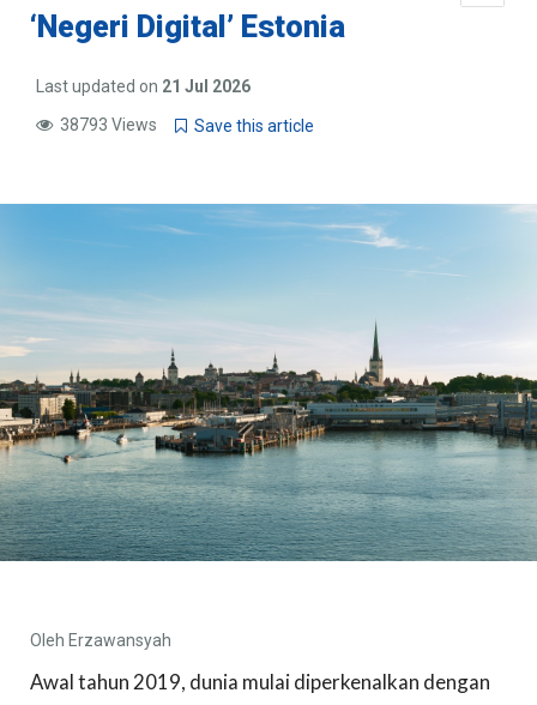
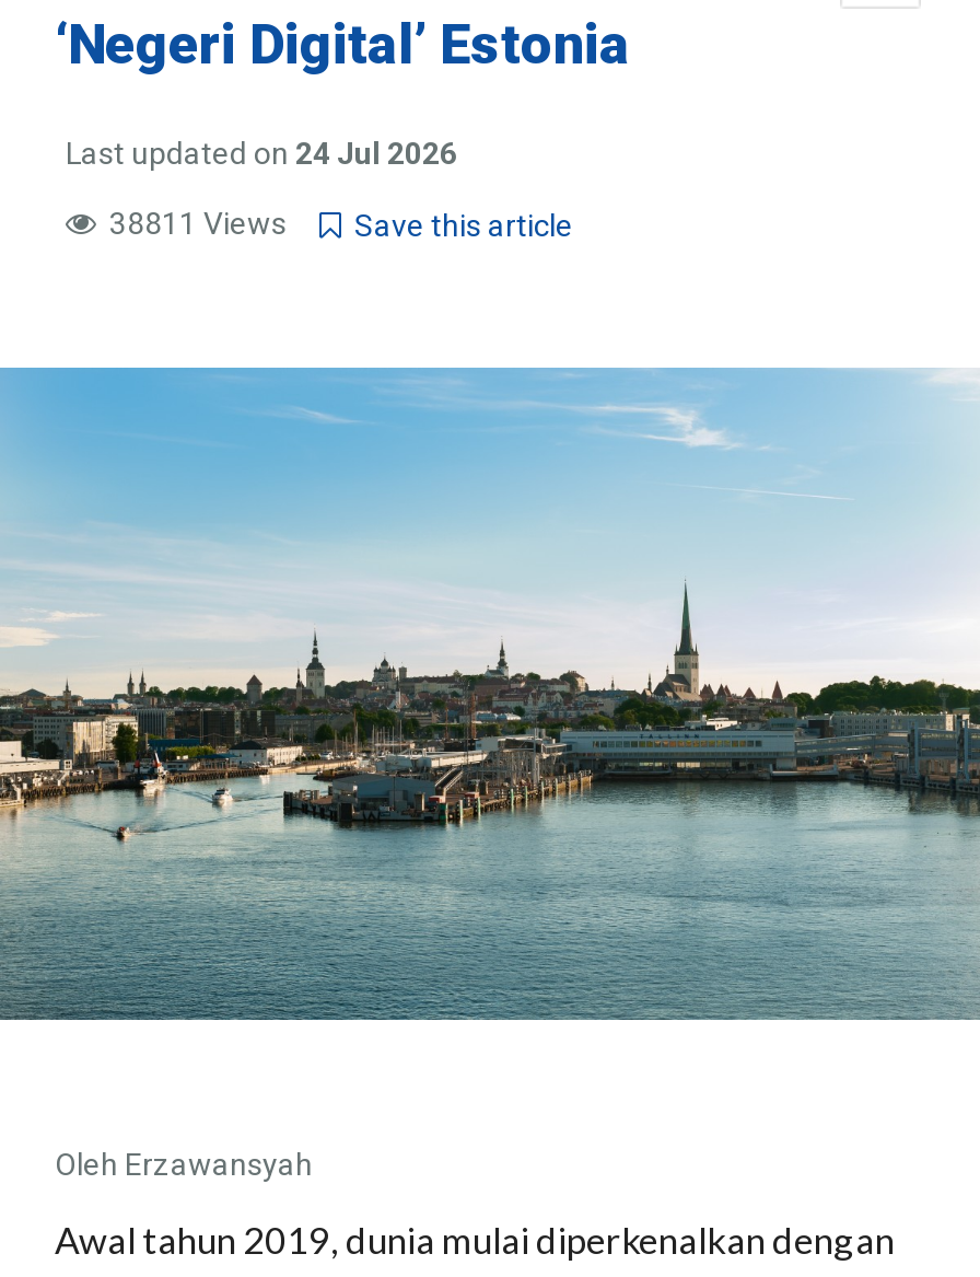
[36,76,251,95] Last updated on 21 Jul 2026 -> [66,135,457,170] Last updated on 24 Jul 2026
[53,115,314,135] 38793 Views Save this article -> [96,205,573,243] 38811 Views Save this article

